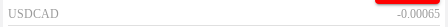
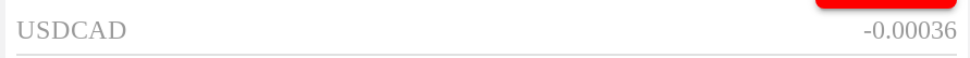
[397,7,440,21] -0.00065 -> [863,15,957,45] -0.00036

